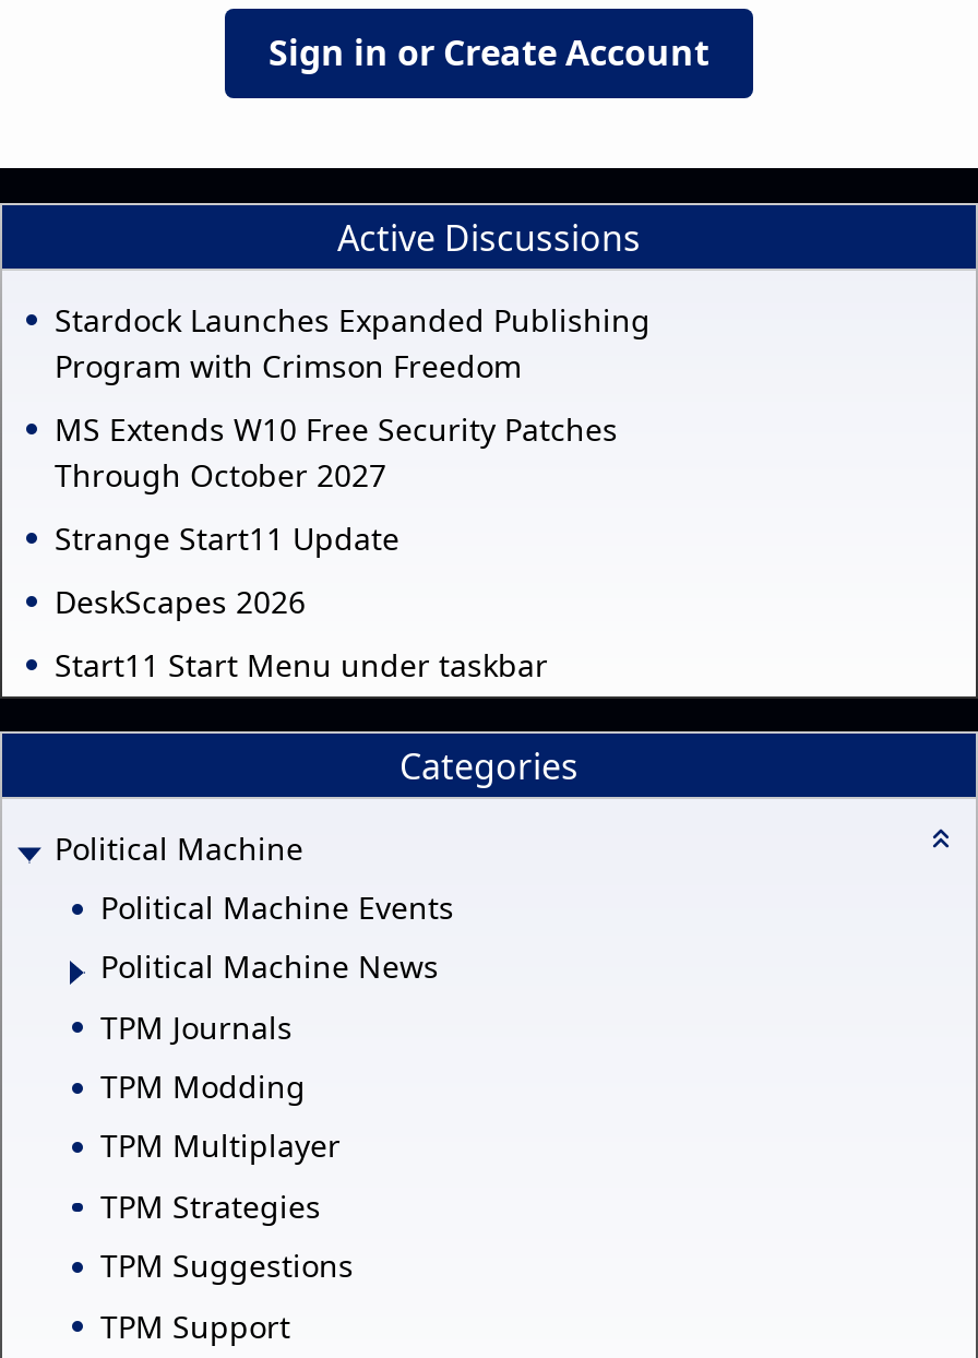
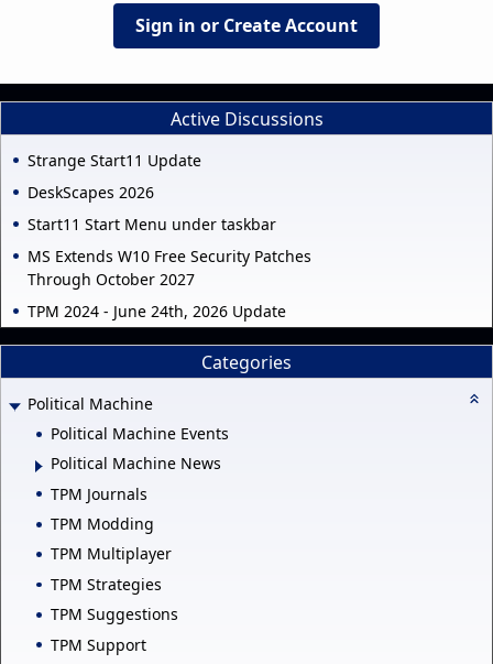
[55,300,651,387] Stardock Launches Expanded Publishing | Program with Crimson Freedom -> none
moved [55,409,618,496] -> [28,246,311,290]: MS Extends W10 Free Security Patches | Through October 2027
moved [55,518,548,686] -> [28,150,276,235]: Strange Start11 Update | DeskScapes 2026 | Start11 Start Menu under taskbar
none -> [28,301,286,322] TPM 2024 - June 24th, 2026 Update

